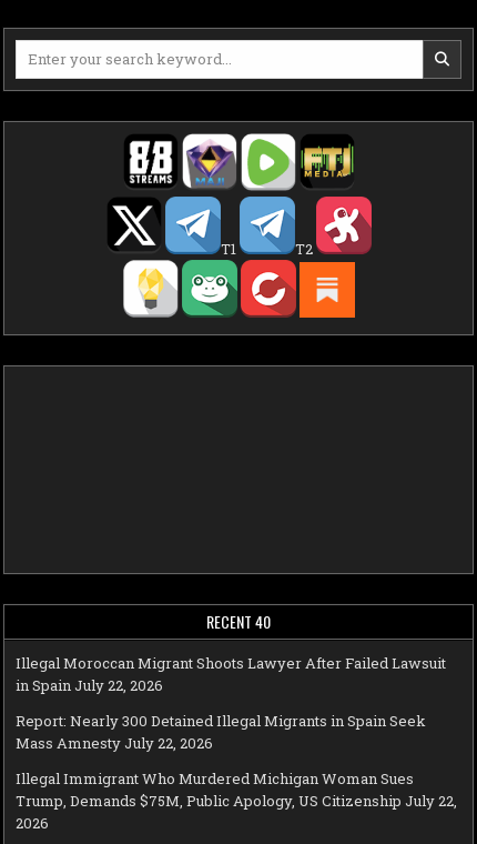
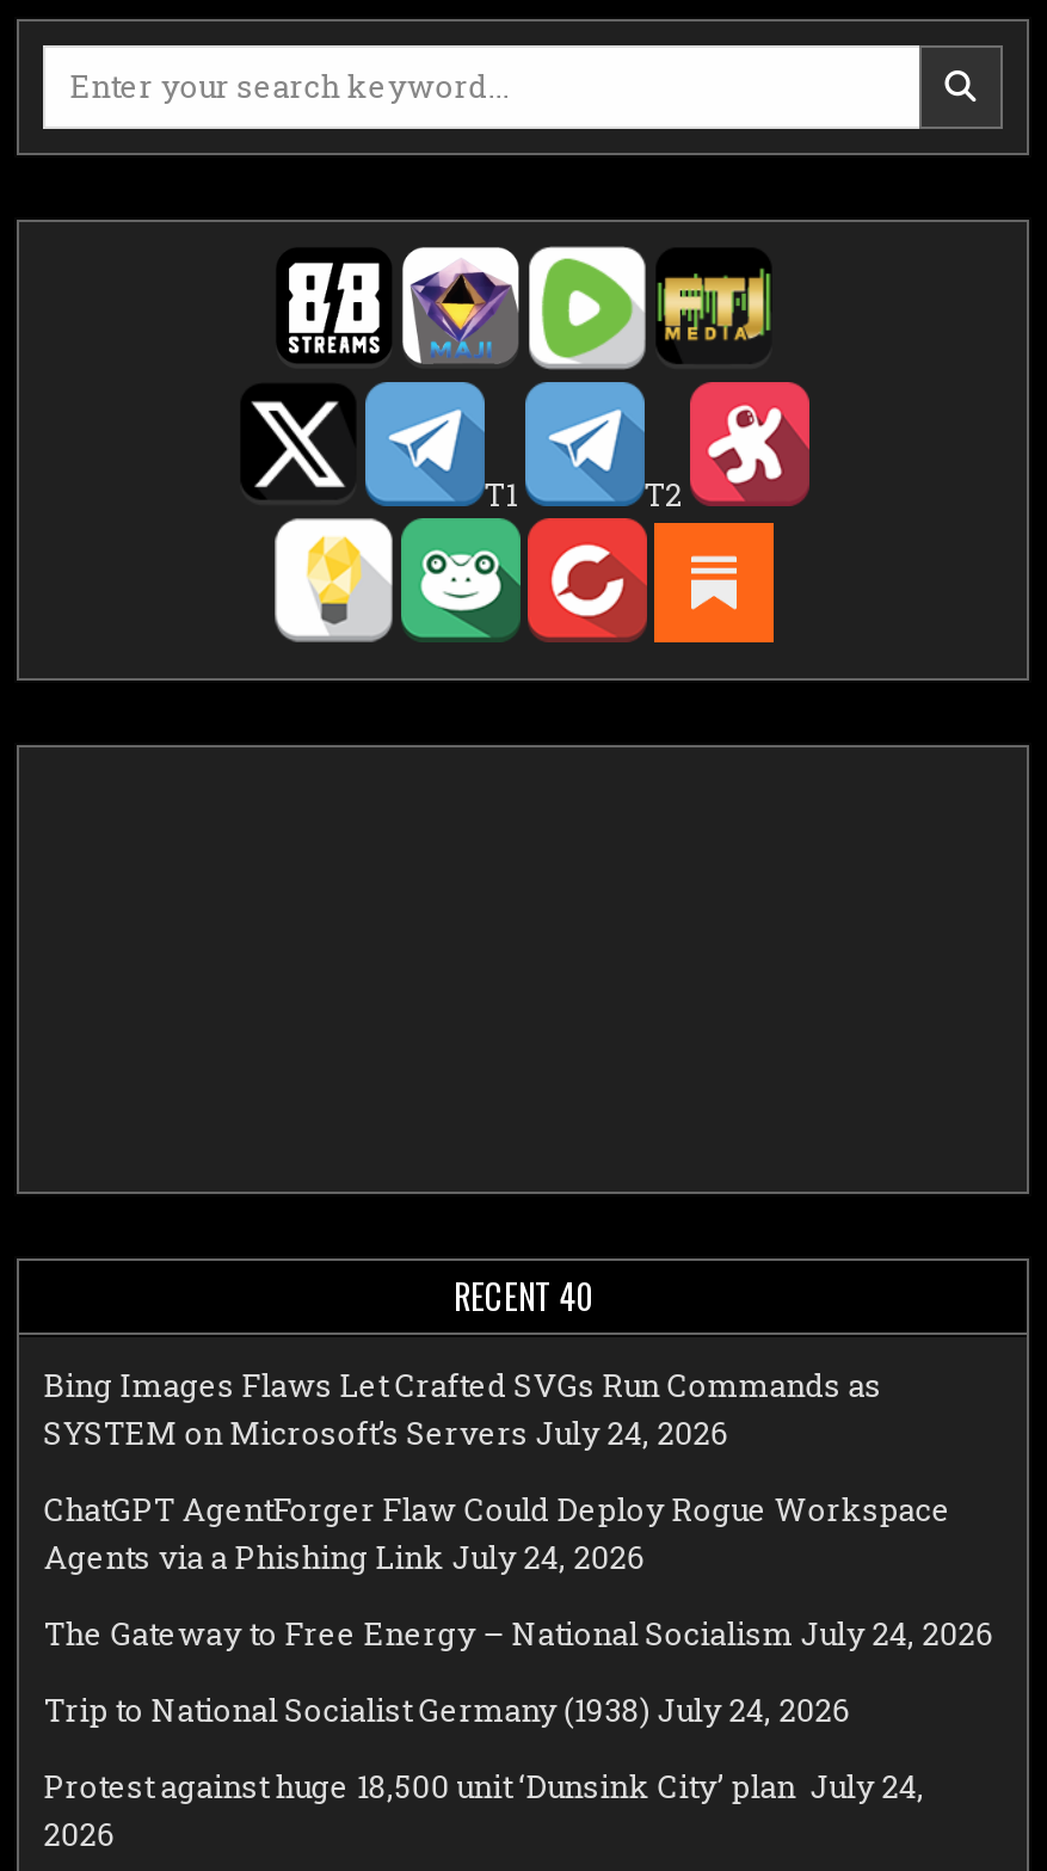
[16,653,457,810] Illegal Moroccan Migrant Shoots Lawyer After Failed Lawsuit | in Spain July 22, 2026 | Report: Nearly 300 Detained Illegal Migrants in Spain Seek | Mass Amnesty July 22, 2026 | Illegal Immigrant Who Murdered Michigan Woman Sues | Trump, Demands $75M, Public Apology, US Citizenship July 22, -> [43,1363,994,1807] Bing Images Flaws Let Crafted SVGs Run Commands as | SYSTEM on Microsoft’s Servers July 24, 2026 | ChatGPT AgentForger Flaw Could Deploy Rogue Workspace | Agents via a Phishing Link July 24, 2026 | The Gateway to Free Energy – National Socialism July 24, 2026 | Trip to National Socialist Germany (1938) July 24, 2026 | Protest against huge 18,500 unit ‘Dunsink City’ plan July 24,

